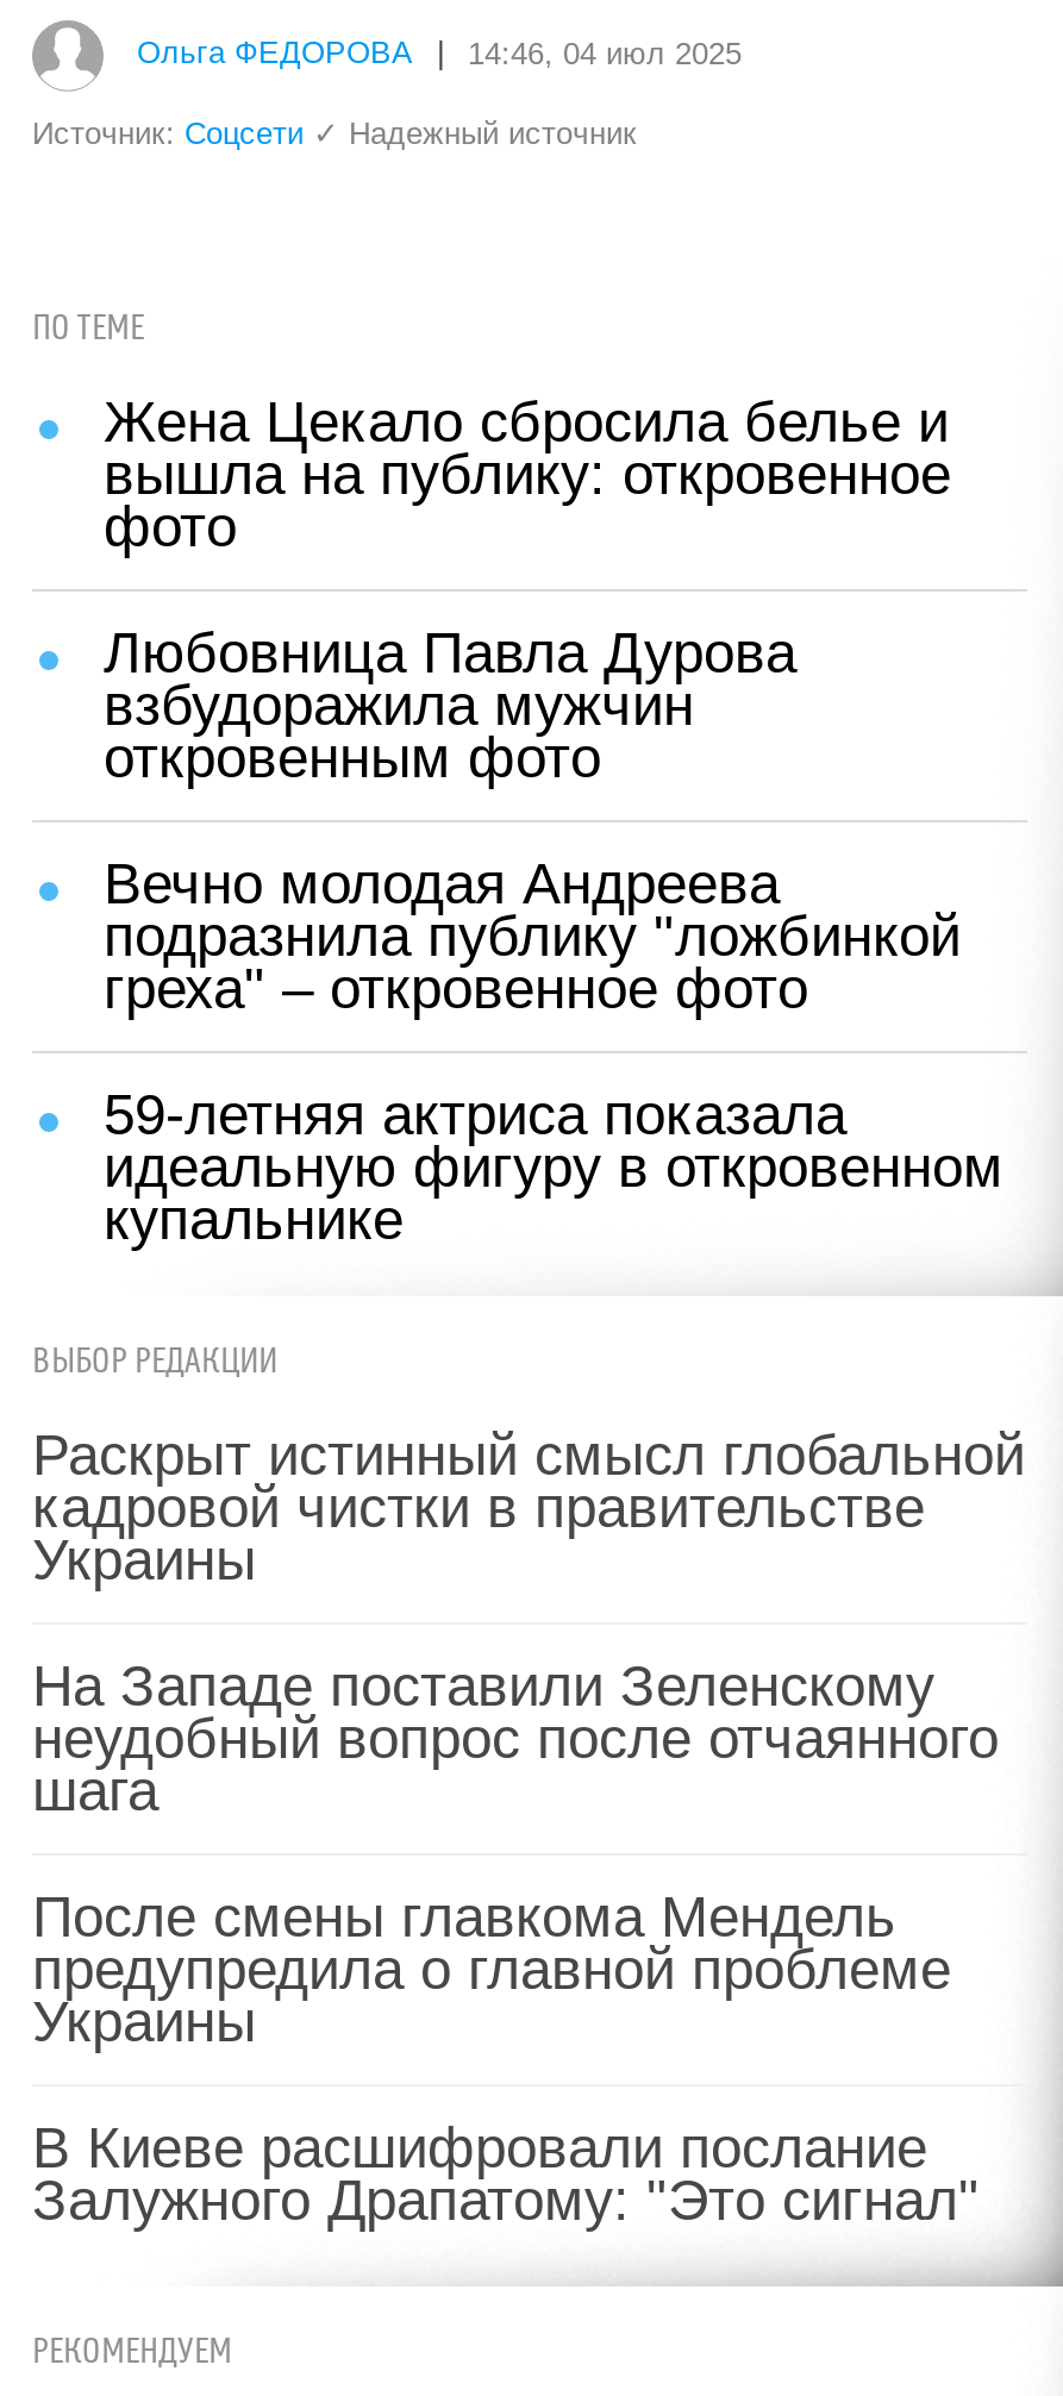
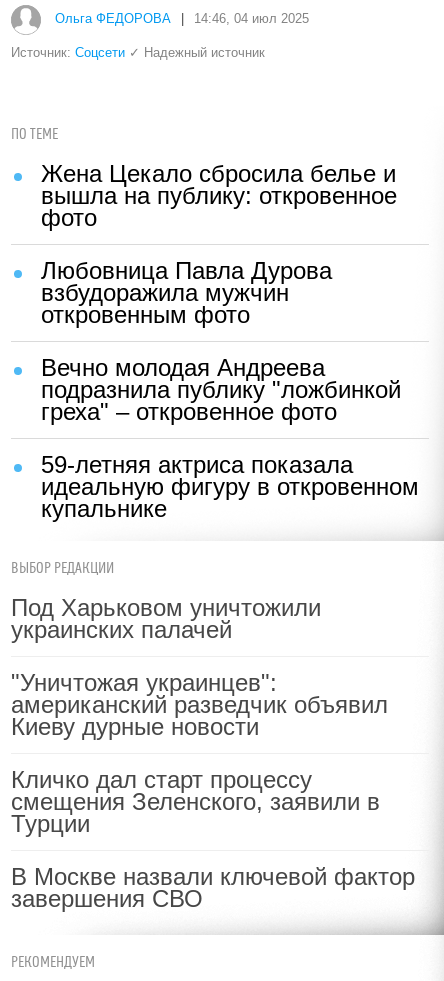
[32,1422,1025,1591] Раскрыт истинный смысл глобальной | кадровой чистки в правительстве | Украины -> [11,594,321,643] Под Харьковом уничтожили | украинских палачей
[32,1653,999,1822] На Западе поставили Зеленскому | неудобный вопрос после отчаянного | шага -> [11,669,388,740] "Уничтожая украинцев": | американский разведчик объявил | Киеву дурные новости
[32,1884,951,2053] После смены главкома Мендель | предупредила о главной проблеме | Украины -> [11,766,380,837] Кличко дал старт процессу | смещения Зеленского, заявили в | Турции
[32,2115,980,2232] В Киеве расшифровали послание | Залужного Драпатому: "Это сигнал" -> [11,863,415,912] В Москве назвали ключевой фактор | завершения СВО

